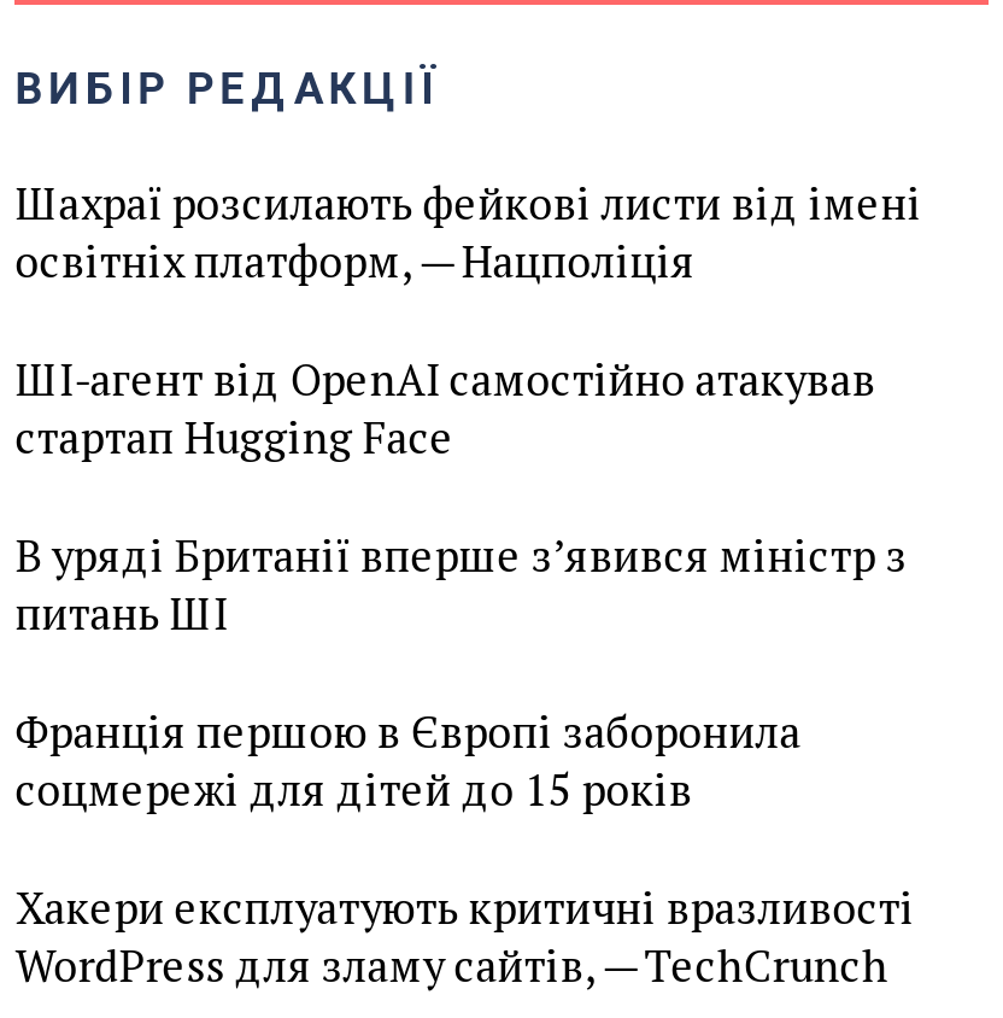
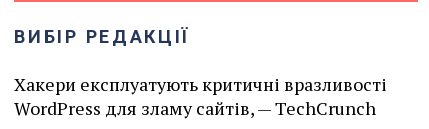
[15,174,922,818] Шахраї розсилають фейкові листи від імені | освітніх платформ, — Нацполіція | ШІ-агент від OpenAI самостійно атакував | стартап Hugging Face | В уряді Британії вперше зʼявився міністр з | питань ШІ | Франція першою в Європі заборонила | соцмережі для дітей до 15 років -> none

